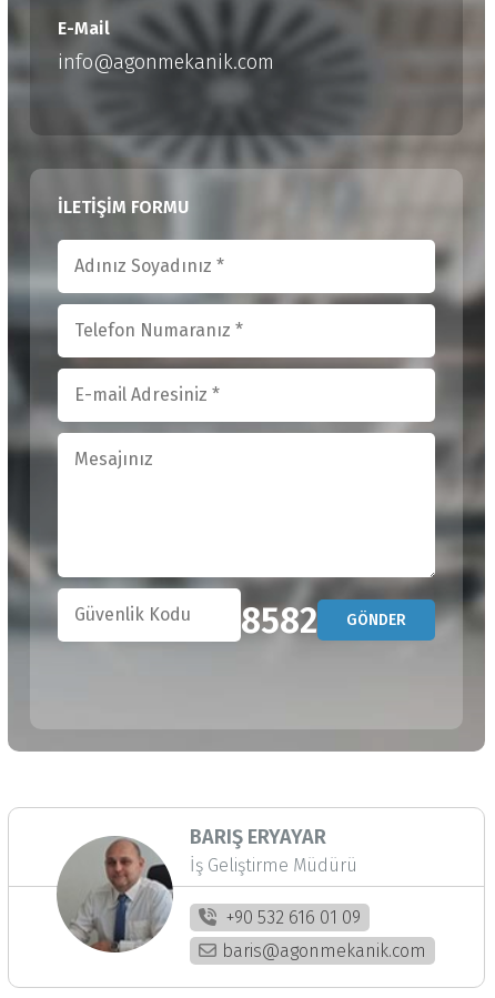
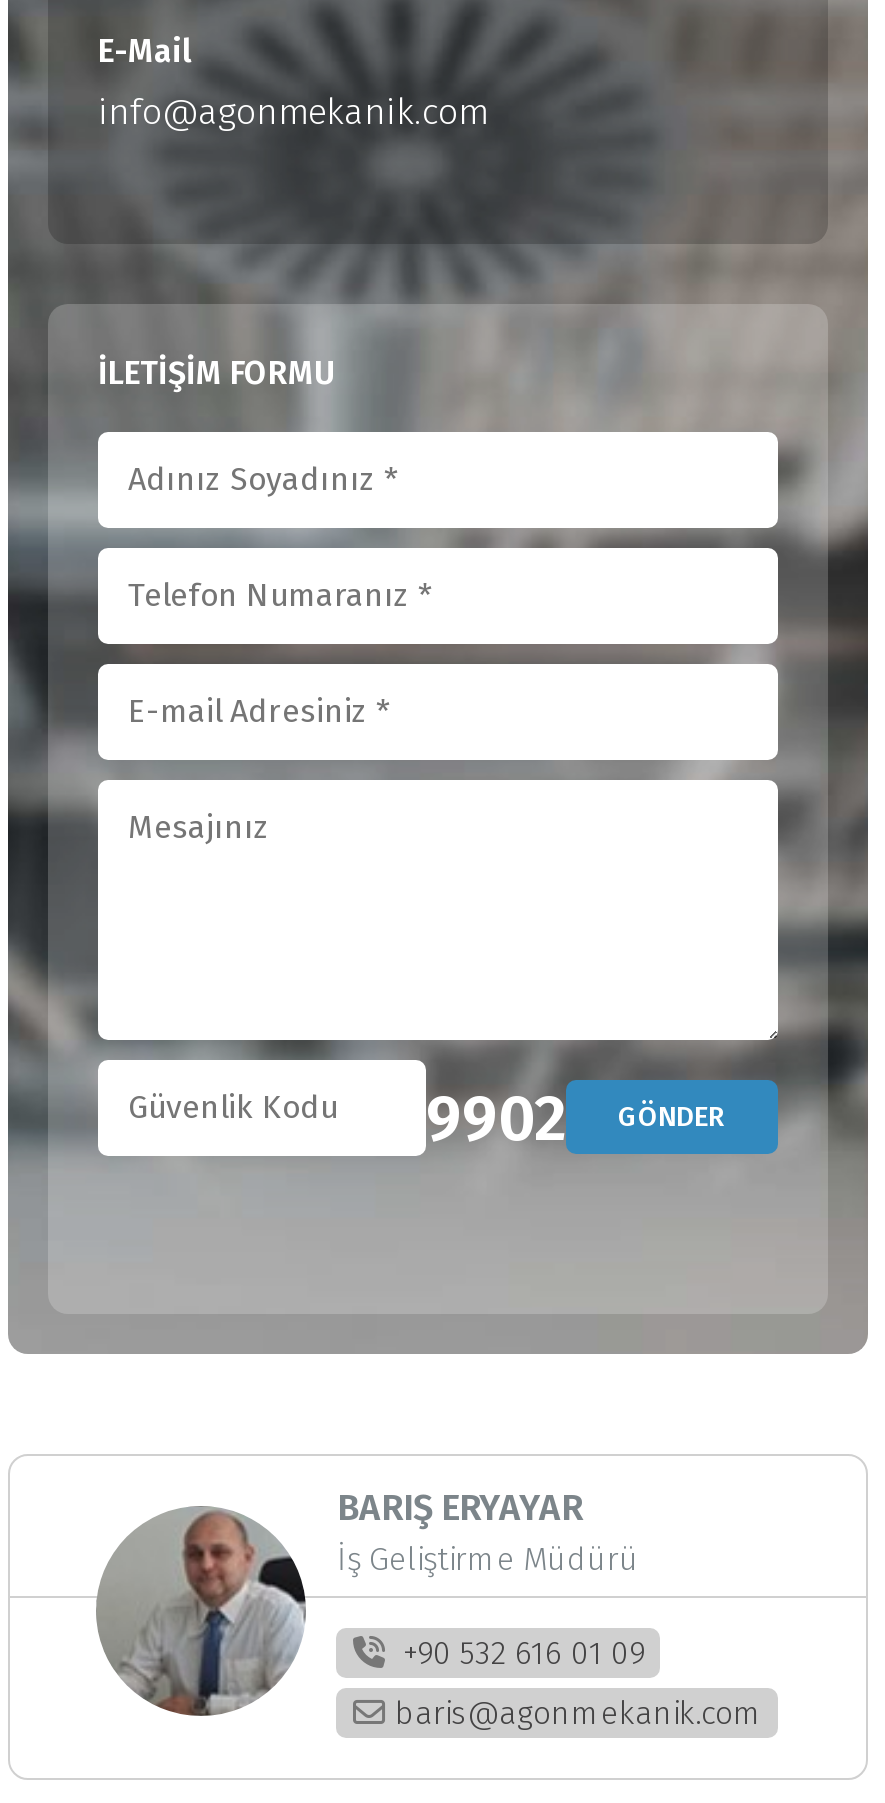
[241,599,406,641] 8582 GÖNDER -> [426,1079,726,1155] 9902 GÖNDER

